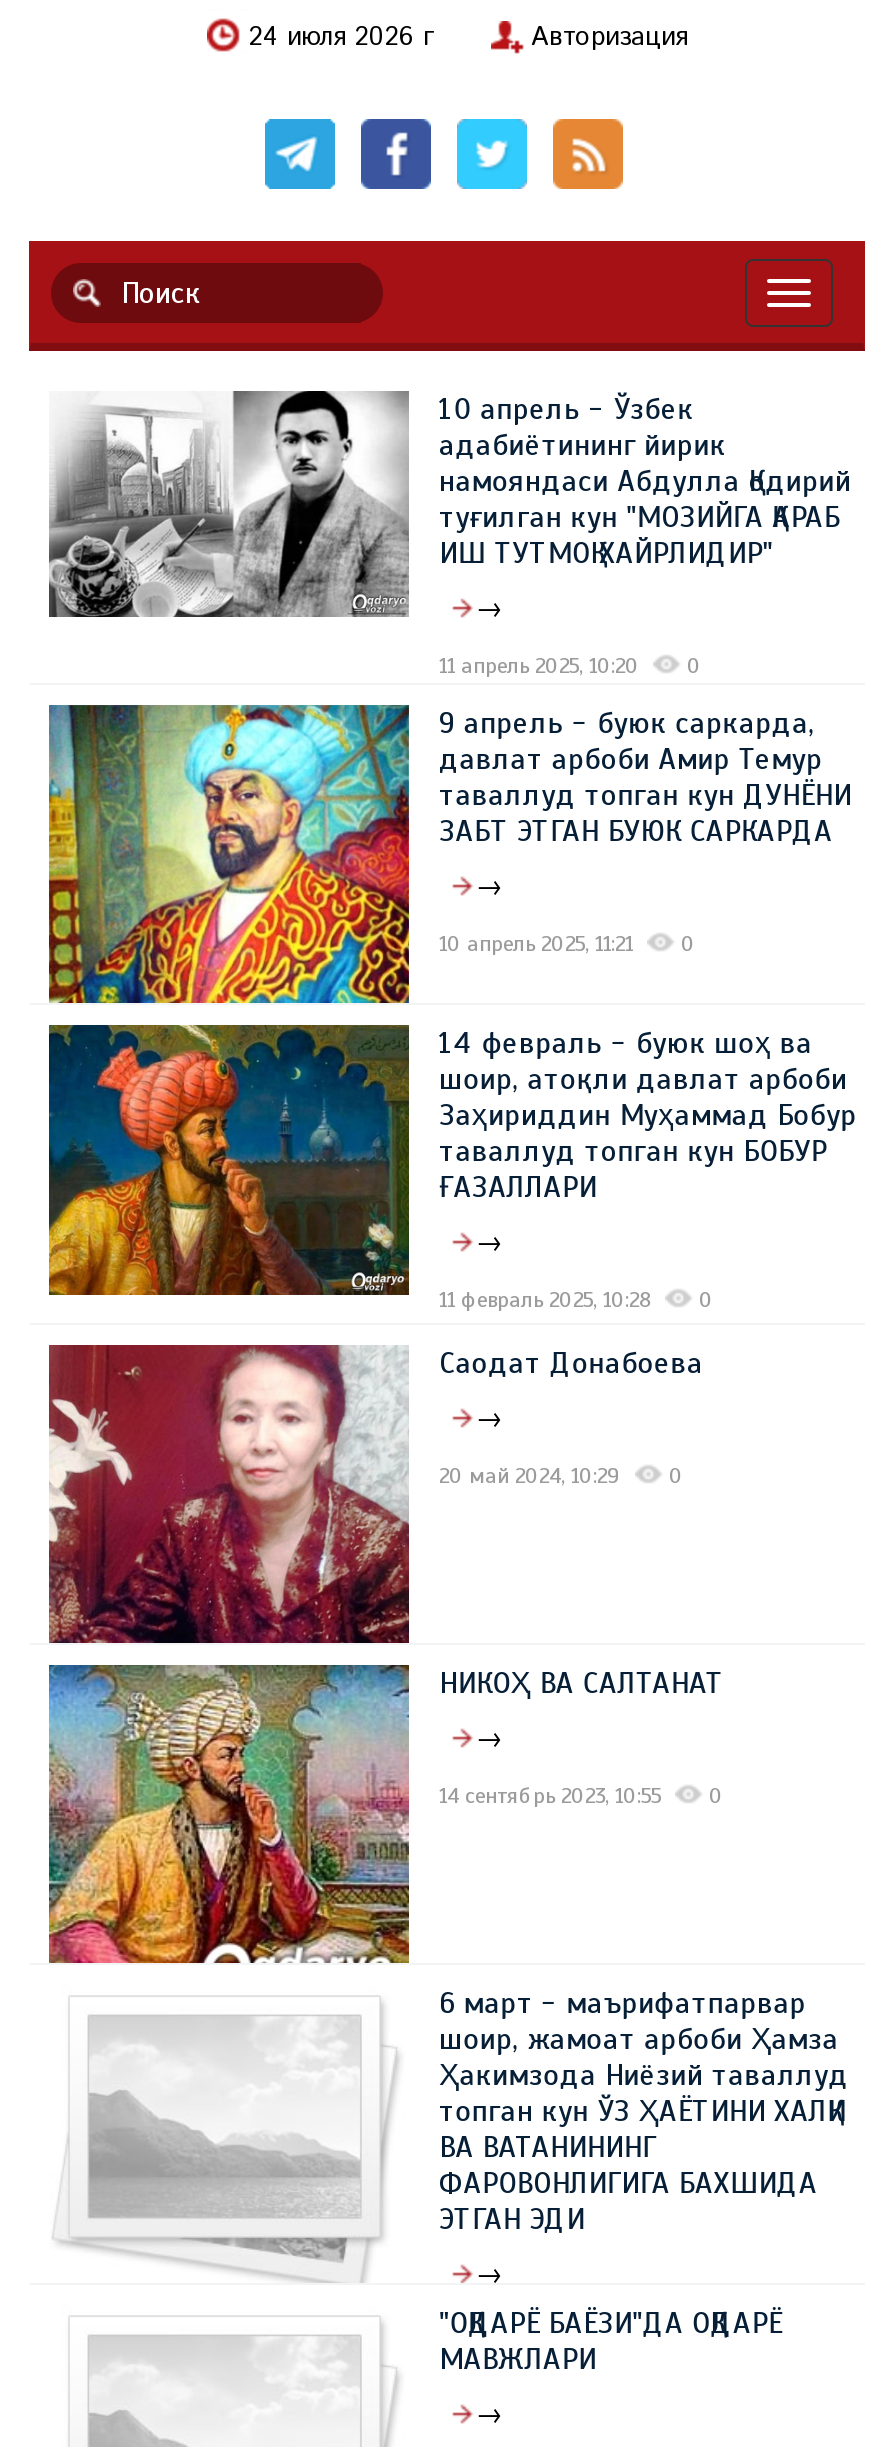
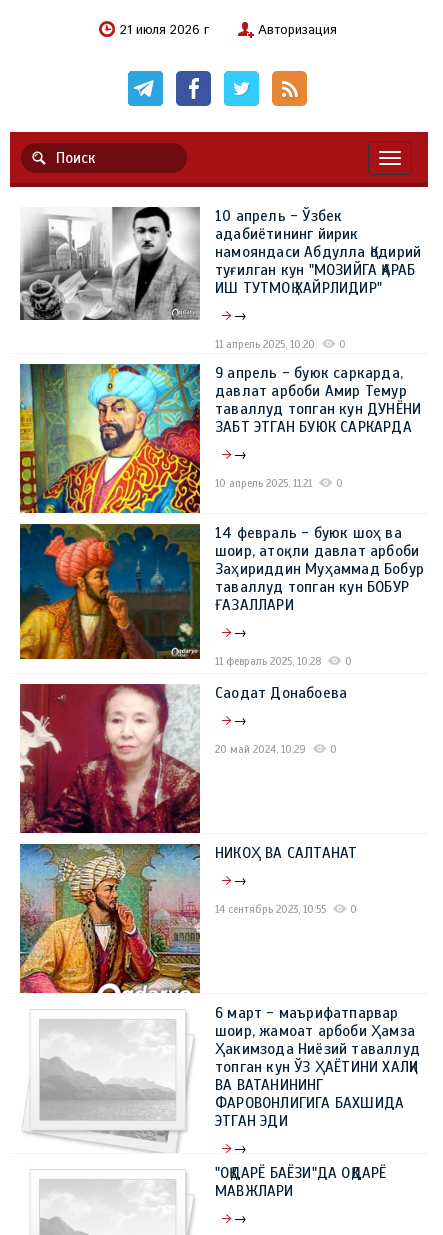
[249,19,443,57] 24 июля 2026 г -> [120,21,214,40] 21 июля 2026 г

